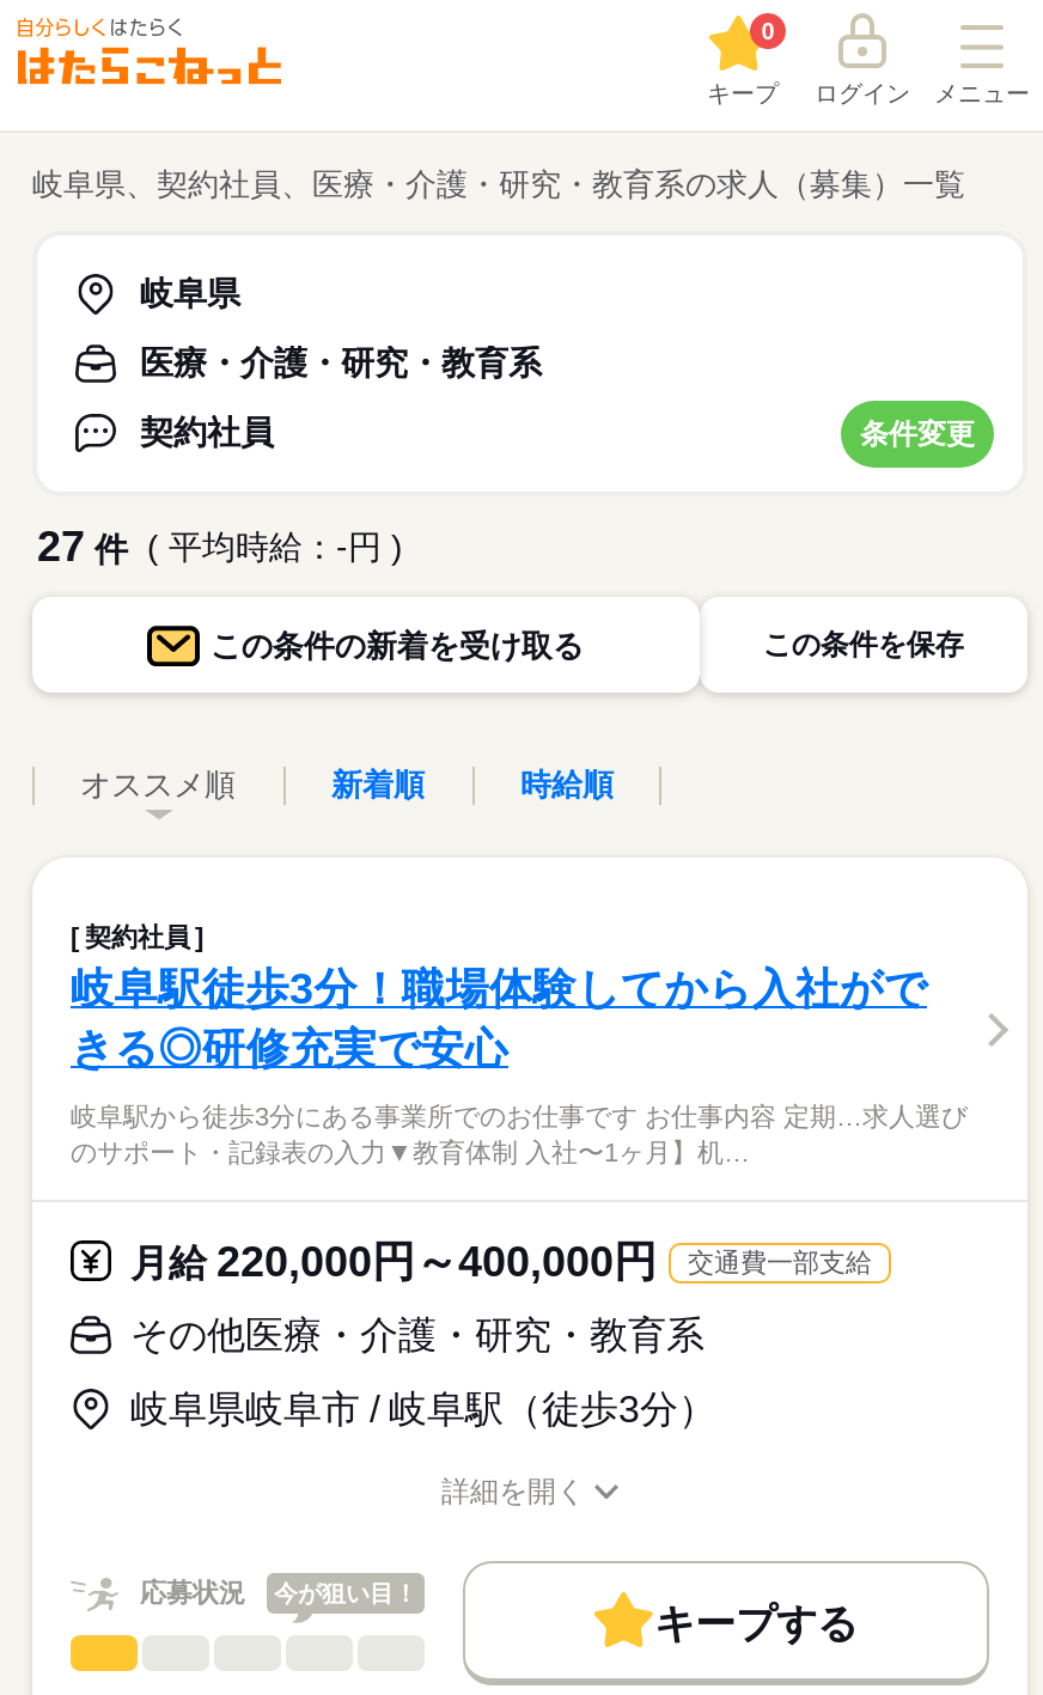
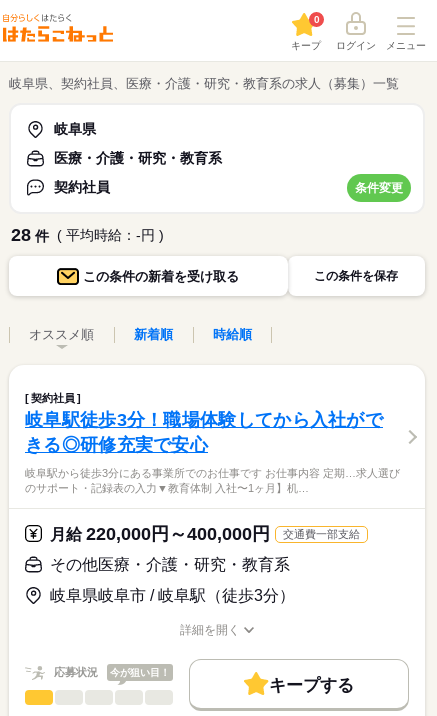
[37,523,403,571] 27件 ( 平均時給：-円 ) -> [11,225,164,245] 28件 ( 平均時給：-円 )

